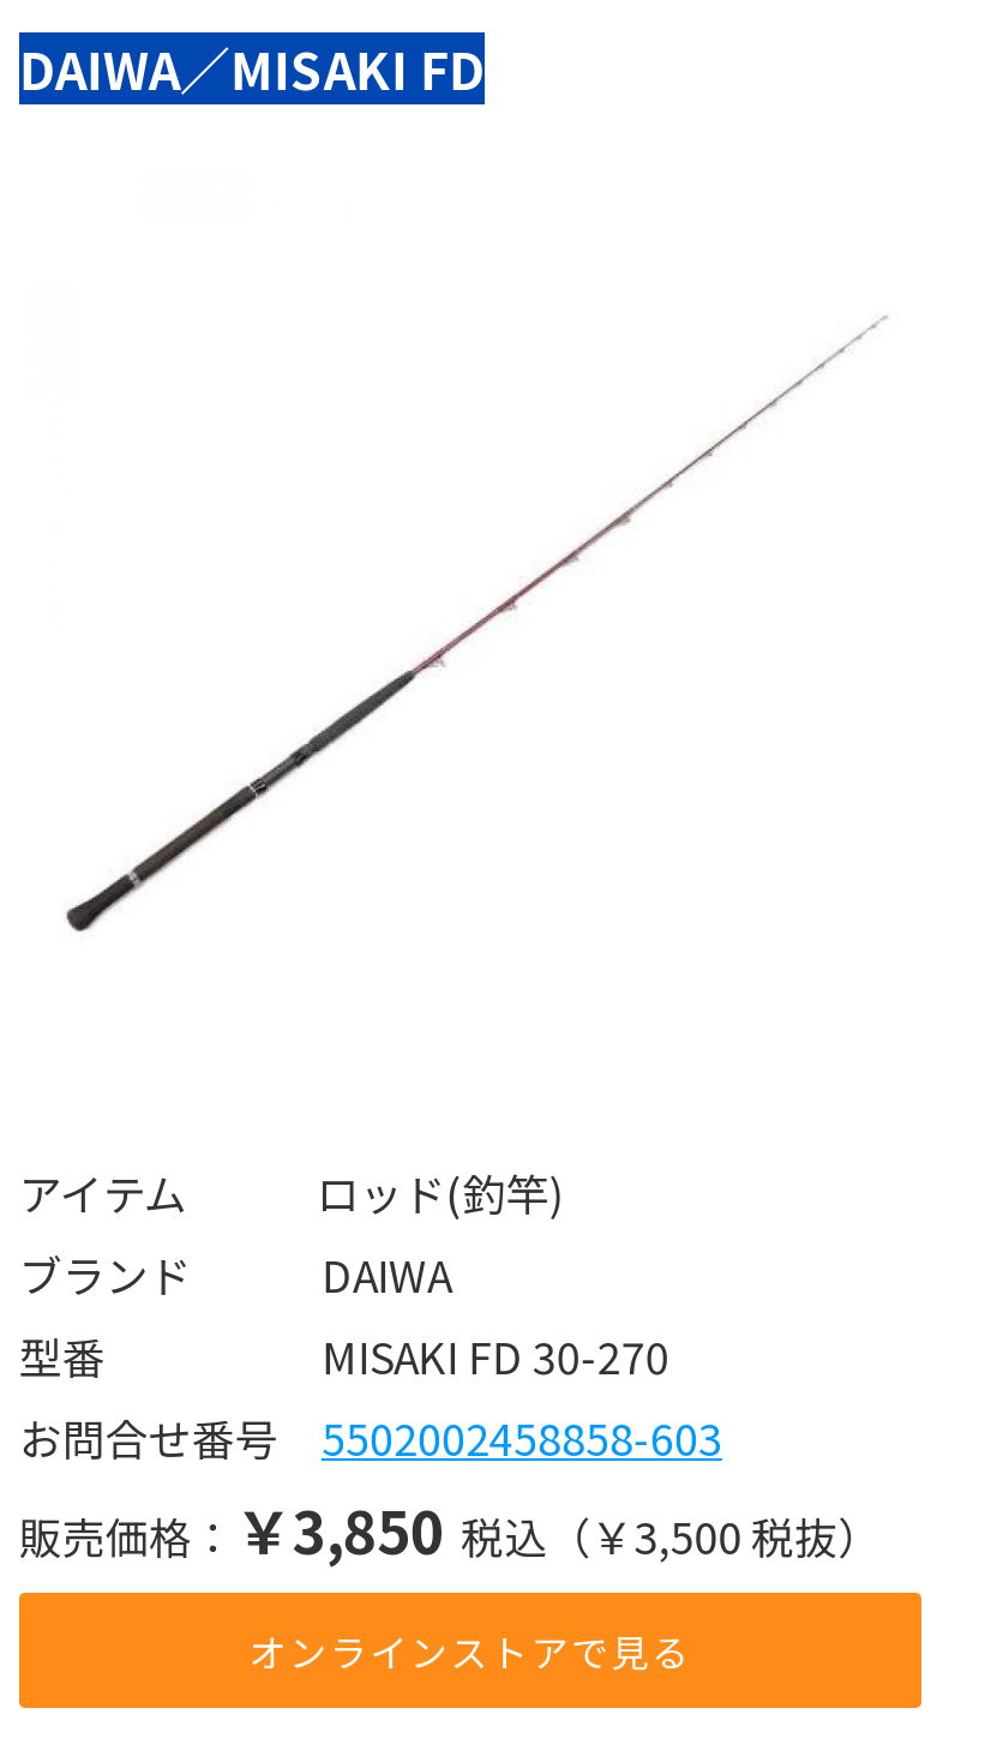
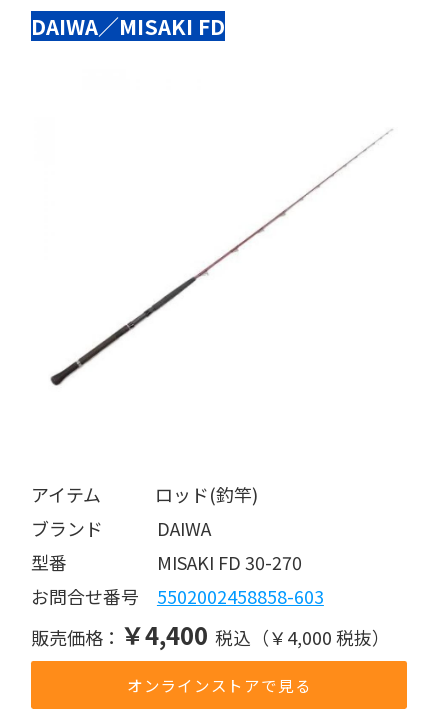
[19,1487,881,1571] 販売価格：￥3,850 税込（￥3,500 税抜） -> [31,617,390,652] 販売価格：￥4,400 税込（￥4,000 税抜）

